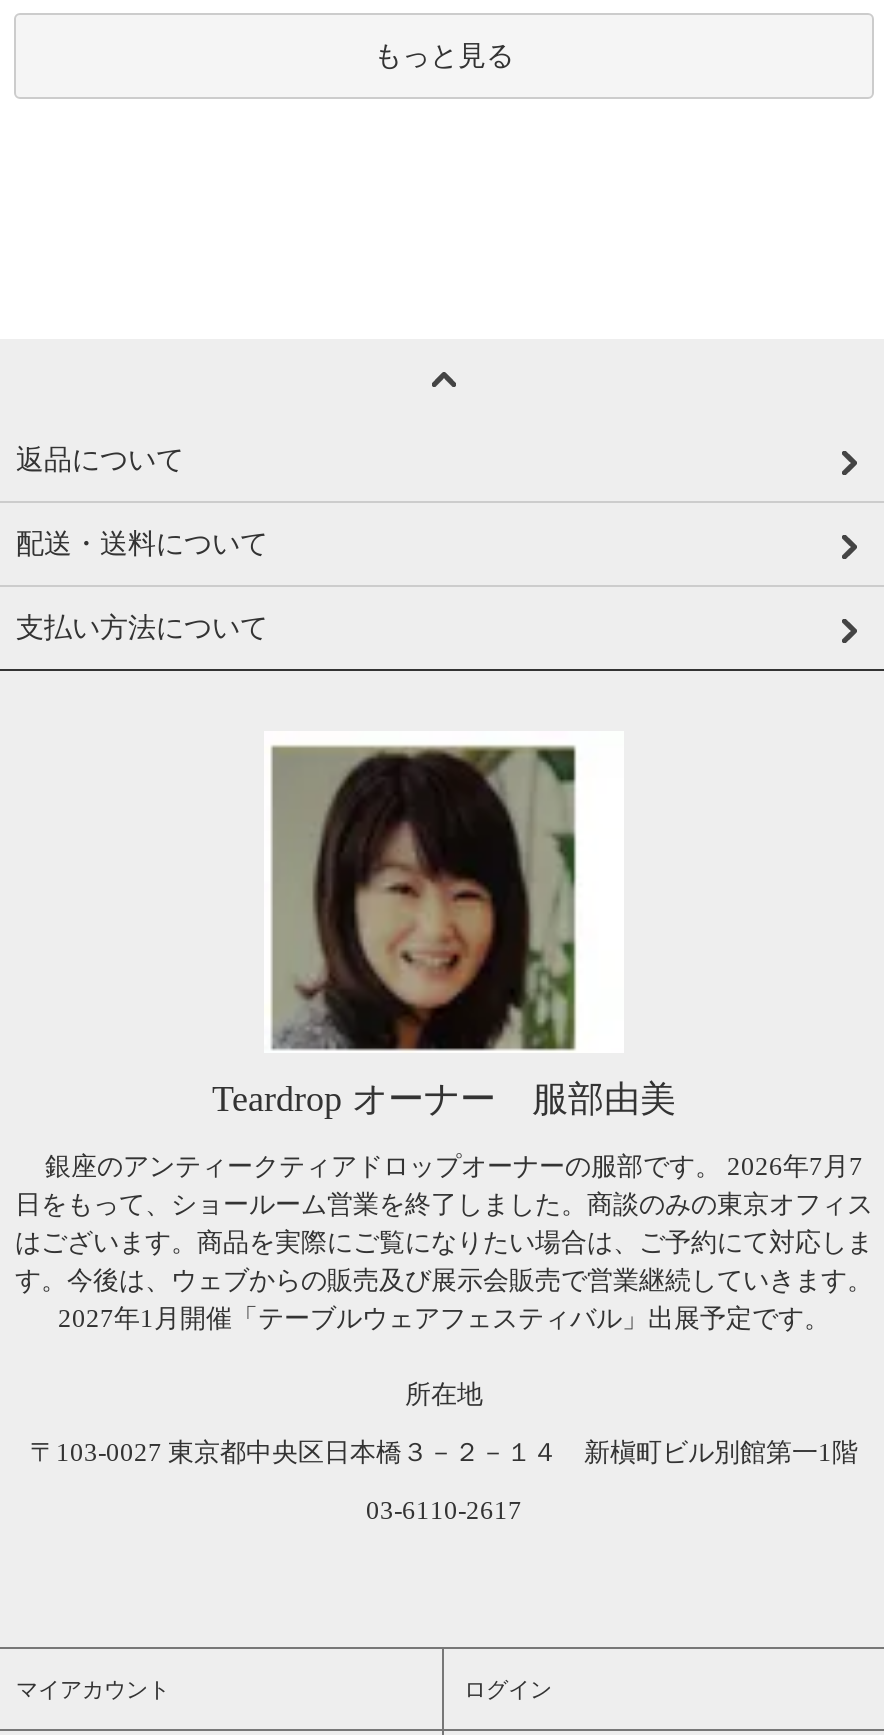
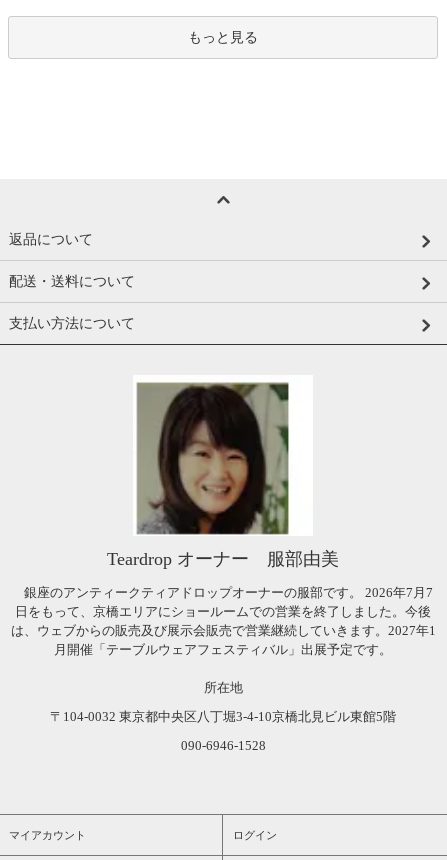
[15,1189,873,1333] 日をもって、ショールーム営業を終了しました。商談のみの東京オフィス | はございます。商品を実際にご覧になりたい場合は、ご予約にて対応しま | す。今後は、ウェブからの販売及び展示会販売で営業継続していきます。 | 2027年1月開催「テーブルウェアフェスティバル」出展予定です。 -> [10,604,435,657] 日をもって、京橋エリアにショールームでの営業を終了しました。今後 | は、ウェブからの販売及び展示会販売で営業継続していきます。2027年1 | 月開催「テーブルウェアフェスティバル」出展予定です。
[30,1437,858,1467] 〒103-0027 東京都中央区日本橋３－２－１４ 新槇町ビル別館第一1階 -> [50,709,396,724] 〒104-0032 東京都中央区八丁堀3-4-10京橋北見ビル東館5階
[366,1495,522,1525] 03-6110-2617 -> [180,738,265,753] 090-6946-1528

